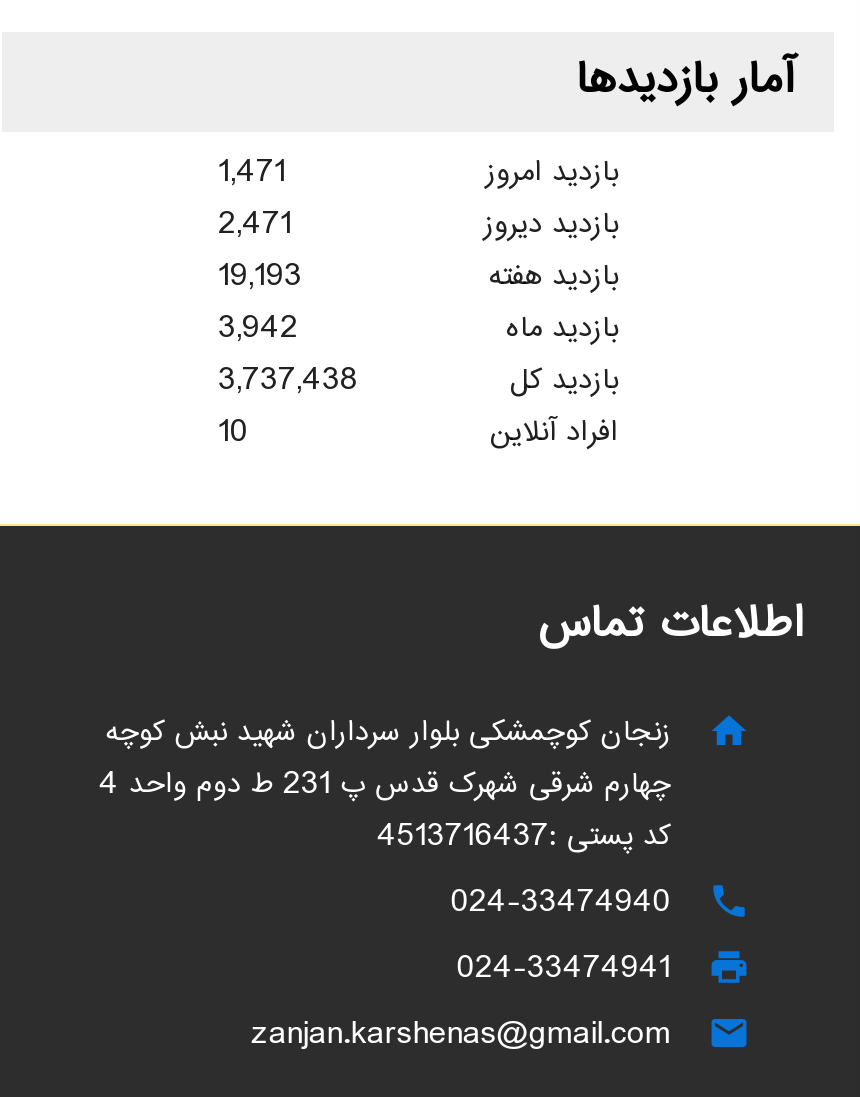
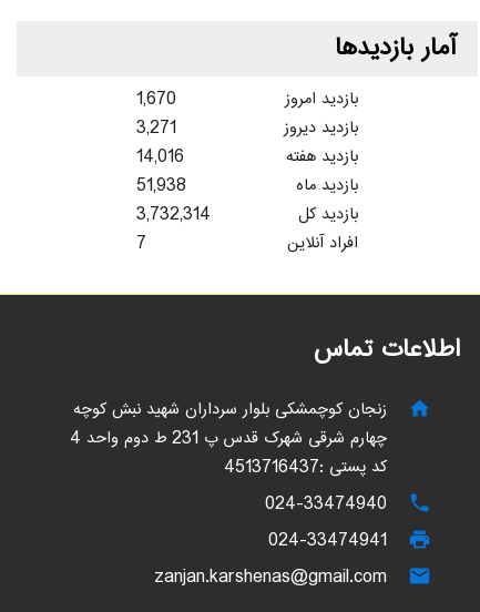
[218,148,286,198] 1,471 -> [136,85,176,113] 1,670
[218,200,292,250] 2,471 -> [136,114,176,142] 3,271
[218,252,302,302] 19,193 -> [136,143,184,171] 14,016
[218,304,298,354] 3,942 -> [136,172,186,200] 51,938
[218,356,358,406] 3,737,438 -> [136,201,211,228] 3,732,314
[218,408,248,458] 10 -> [136,229,146,257] 7

